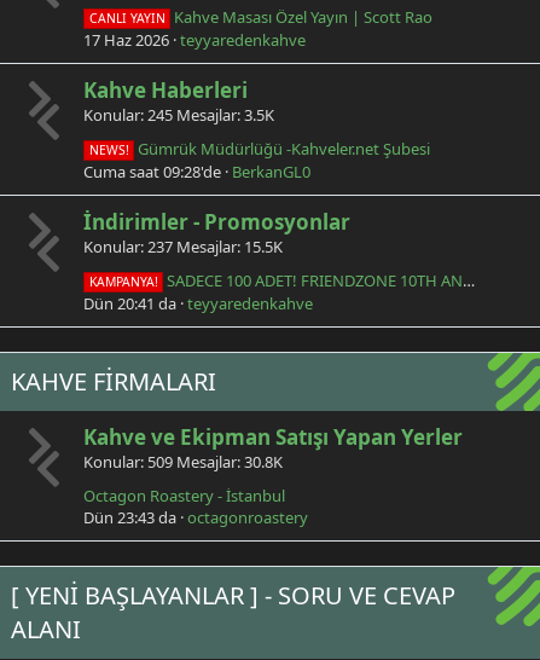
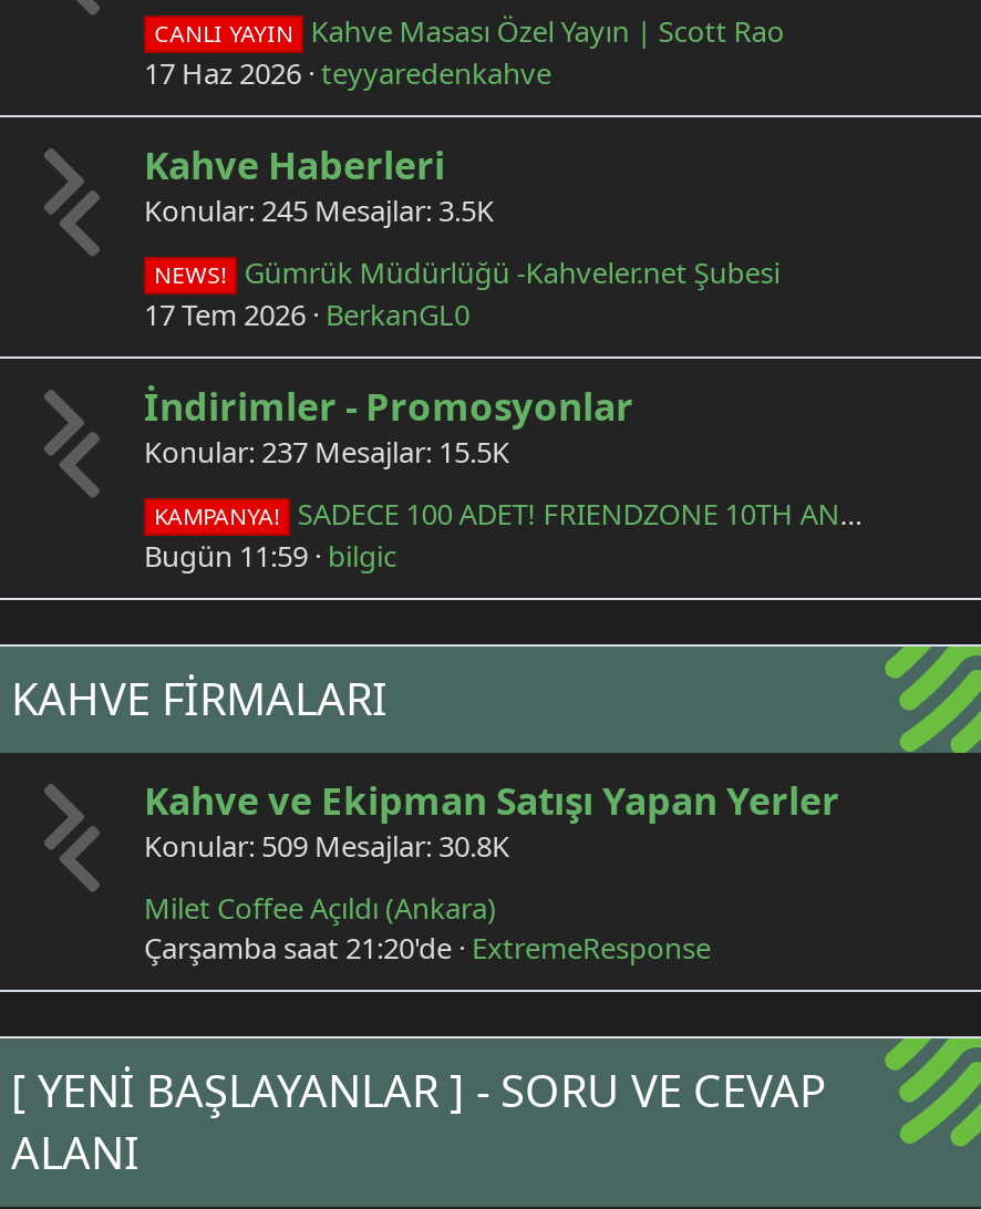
[83,161,310,183] Cuma saat 09:28'de BerkanGL0 -> [144,296,469,335] 17 Tem 2026 BerkanGL0
[83,293,313,315] Dün 20:41 da teyyaredenkahve -> [144,537,396,577] Bugün 11:59 bilgic
[83,485,308,529] Octagon Roastery - İstanbul | Dün 23:43 da octagonroastery -> [144,889,711,969] Milet Coffee Açıldı (Ankara) | Çarşamba saat 21:20'de ExtremeResponse

